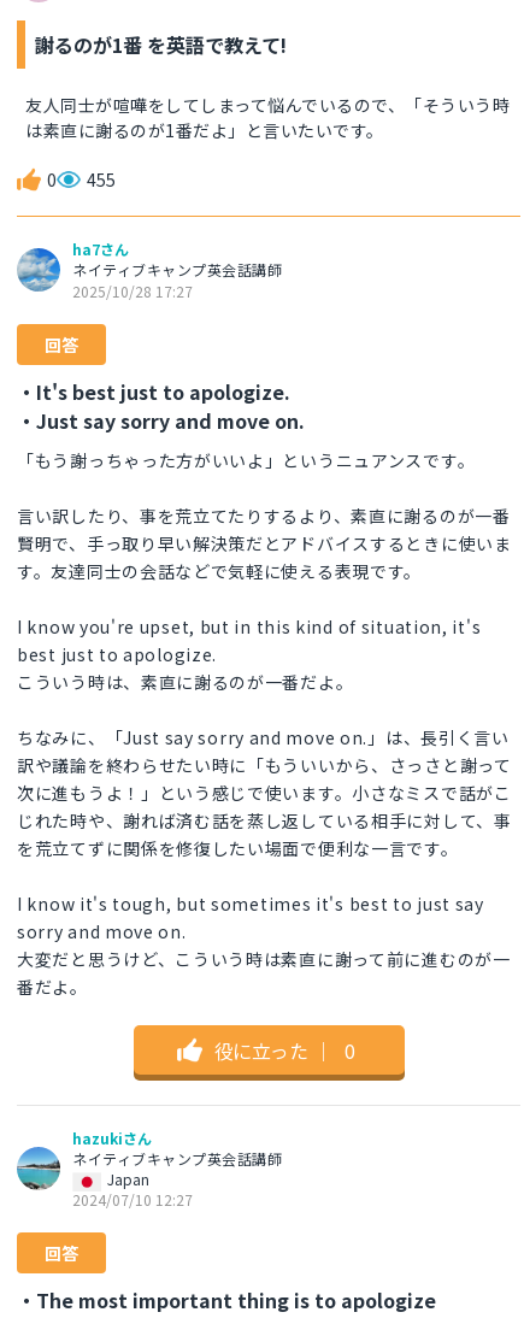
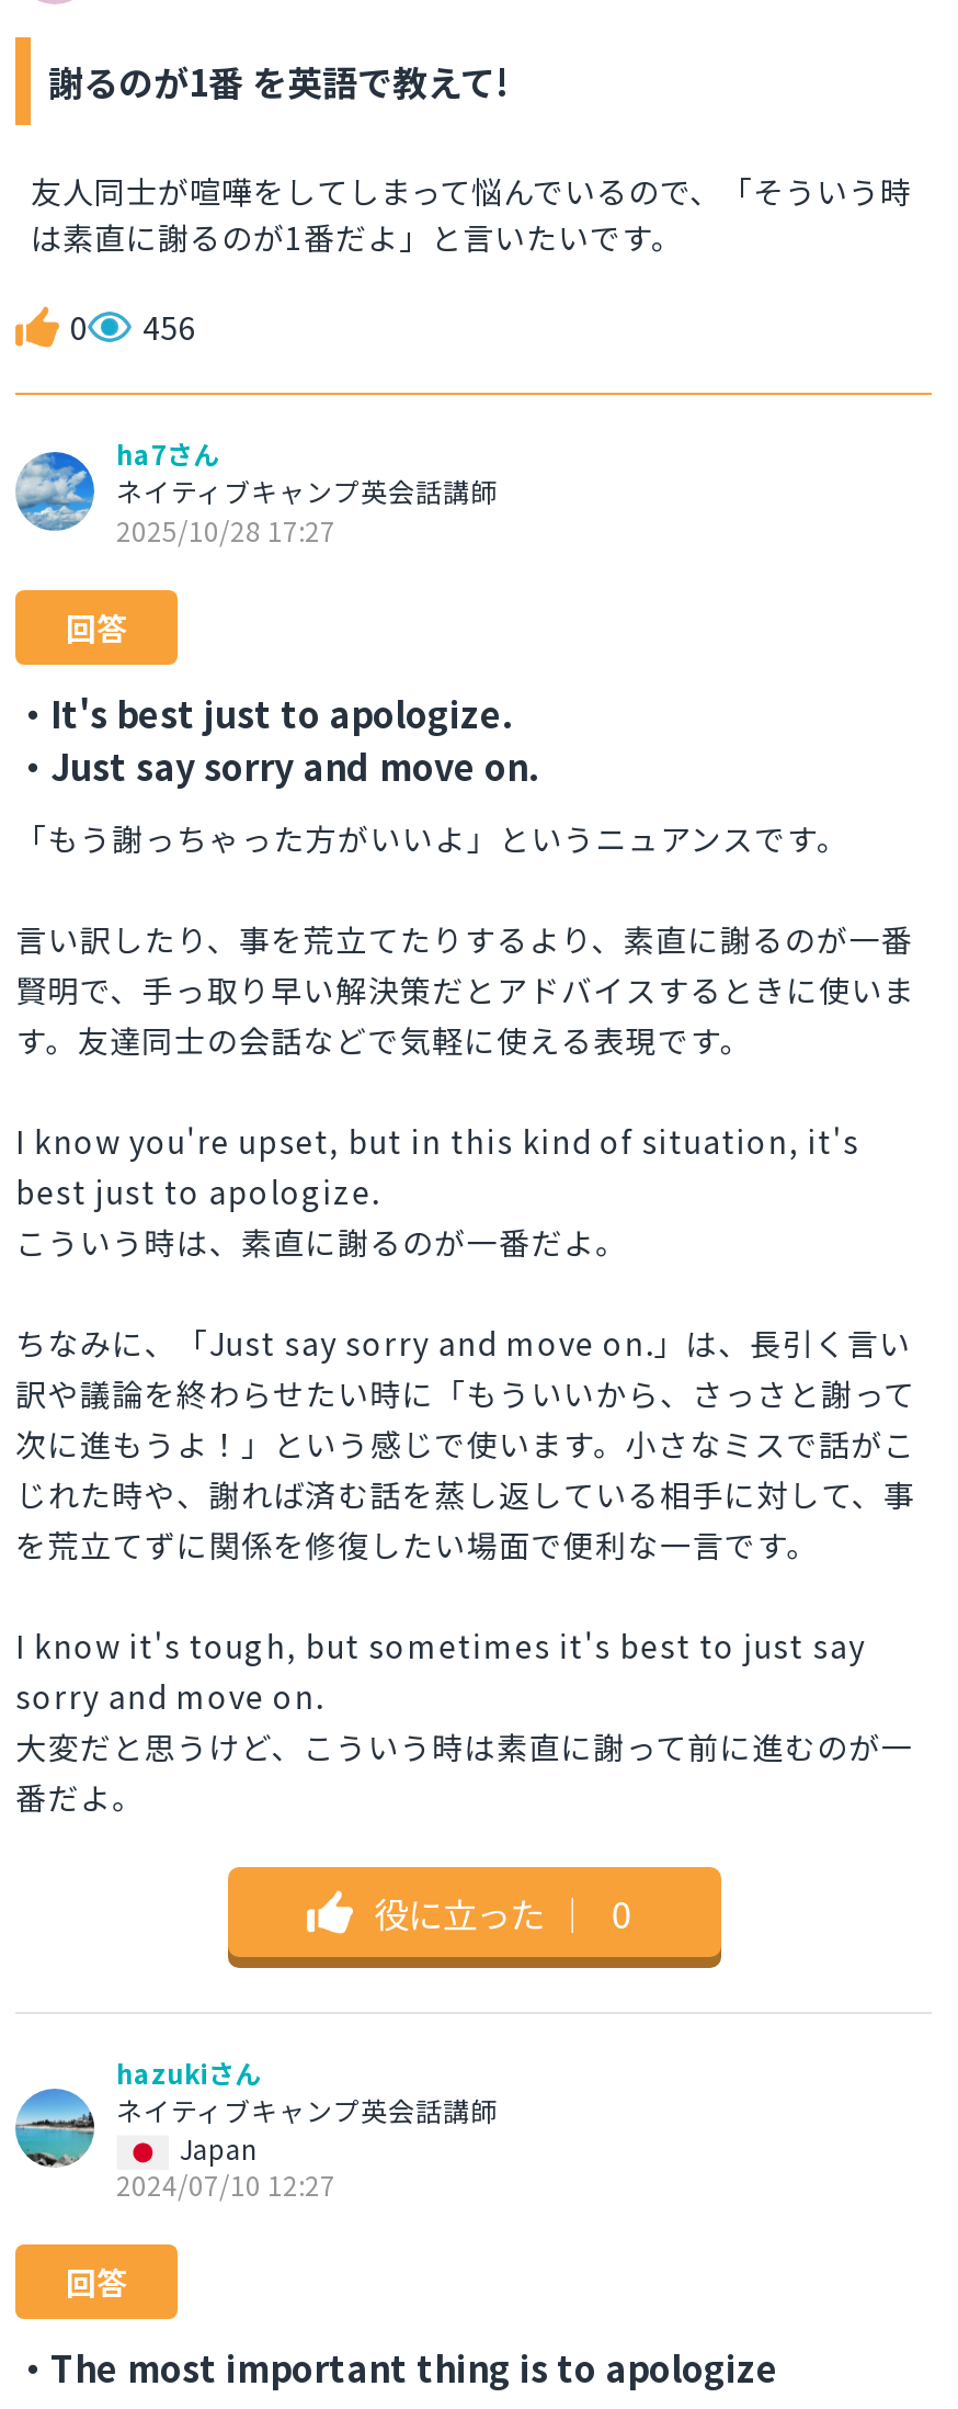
[47,168,116,192] 0 455 -> [70,306,195,350] 0 456

